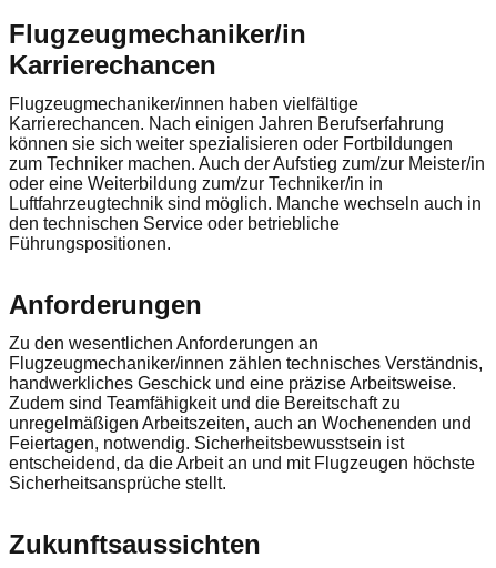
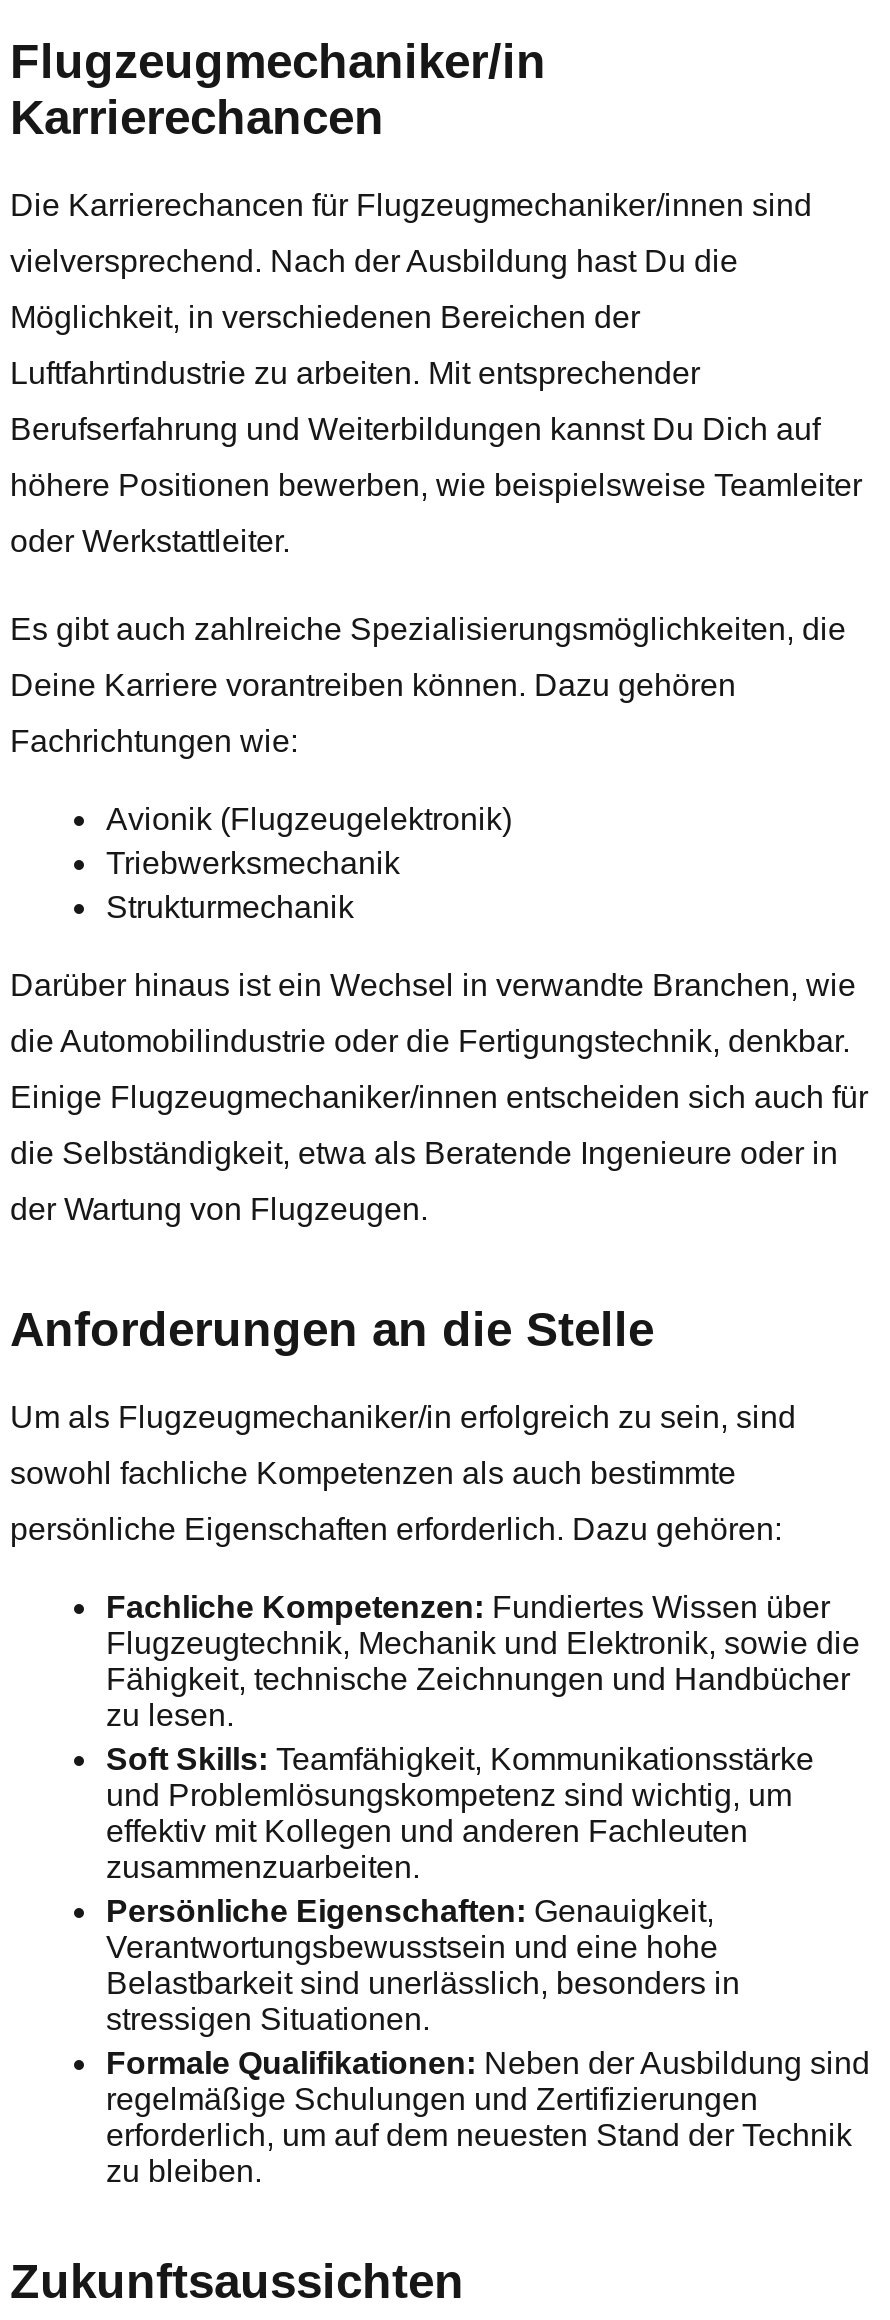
[9,94,485,492] Flugzeugmechaniker/innen haben vielfältige | Karrierechancen. Nach einigen Jahren Berufserfahrung | können sie sich weiter spezialisieren oder Fortbildungen | zum Techniker machen. Auch der Aufstieg zum/zur Meister/in | oder eine Weiterbildung zum/zur Techniker/in in | Luftfahrzeugtechnik sind möglich. Manche wechseln auch in | den technischen Service oder betriebliche | Führungspositionen. | Anforderungen | Zu den wesentlichen Anforderungen an | Flugzeugmechaniker/innen zählen technisches Verständnis, | handwerkliches Geschick und eine präzise Arbeitsweise. | Zudem sind Teamfähigkeit und die Bereitschaft zu | unregelmäßigen Arbeitszeiten, auch an Wochenenden und | Feiertagen, notwendig. Sicherheitsbewusstsein ist | entscheidend, da die Arbeit an und mit Flugzeugen höchste | Sicherheitsansprüche stellt. -> [10,188,870,2188] Die Karrierechancen für Flugzeugmechaniker/innen sind | vielversprechend. Nach der Ausbildung hast Du die | Möglichkeit, in verschiedenen Bereichen der | Luftfahrtindustrie zu arbeiten. Mit entsprechender | Berufserfahrung und Weiterbildungen kannst Du Dich auf | höhere Positionen bewerben, wie beispielsweise Teamleiter | oder Werkstattleiter. | Es gibt auch zahlreiche Spezialisierungsmöglichkeiten, die | Deine Karriere vorantreiben können. Dazu gehören | Fachrichtungen wie: | Avionik (Flugzeugelektronik) | Triebwerksmechanik | Strukturmechanik | Darüber hinaus ist ein Wechsel in verwandte Branchen, wie | die Automobilindustrie oder die Fertigungstechnik, denkbar. | Einige Flugzeugmechaniker/innen entscheiden sich auch für | die Selbständigkeit, etwa als Beratende Ingenieure oder in | der Wartung von Flugzeugen. | Anforderungen an die Stelle | Um als Flugzeugmechaniker/in erfolgreich zu sein, sind | sowohl fachliche Kompetenzen als auch bestimmte | persönliche Eigenschaften erforderlich. Dazu gehören: | Fachliche Kompetenzen: Fundiertes Wissen über | Flugzeugtechnik, Mechanik und Elektronik, sowie die | Fähigkeit, technische Zeichnungen und Handbücher | zu lesen. | Soft Skills: Teamfähigkeit, Kommunikationsstärke | und Problemlösungskompetenz sind wichtig, um | effektiv mit Kollegen und anderen Fachleuten | zusammenzuarbeiten. | Persönliche Eigenschaften: Genauigkeit, | Verantwortungsbewusstsein und eine hohe | Belastbarkeit sind unerlässlich, besonders in | stressigen Situationen. | Formale Qualifikationen: Neben der Ausbildung sind | regelmäßige Schulungen und Zertifizierungen | erforderlich, um auf dem neuesten Stand der Technik | zu bleiben.

